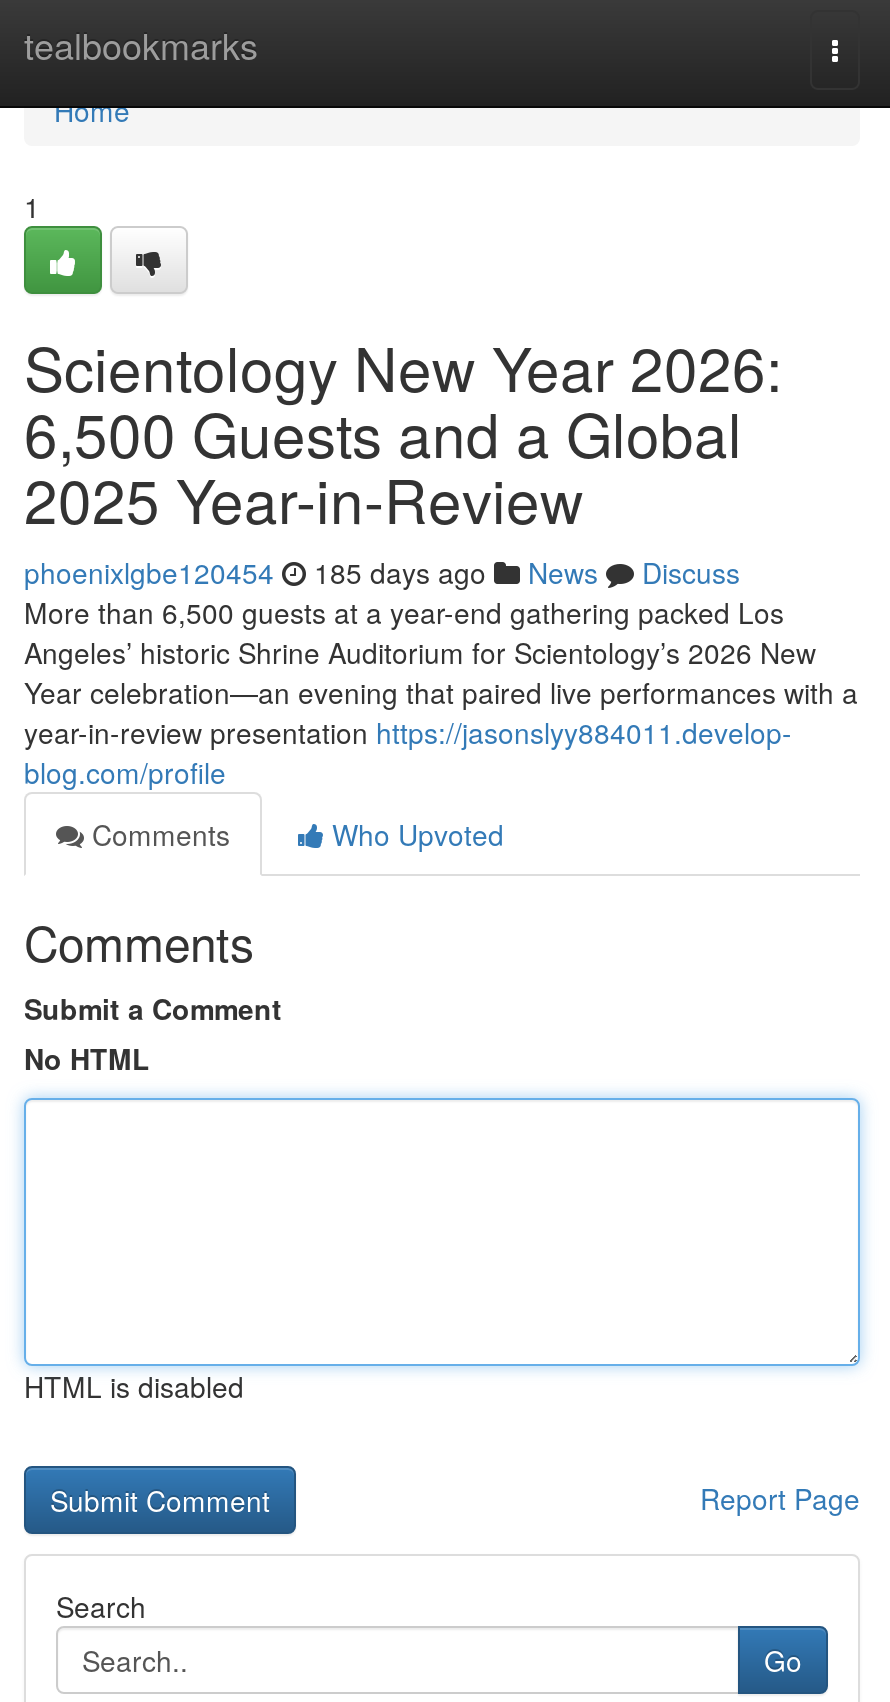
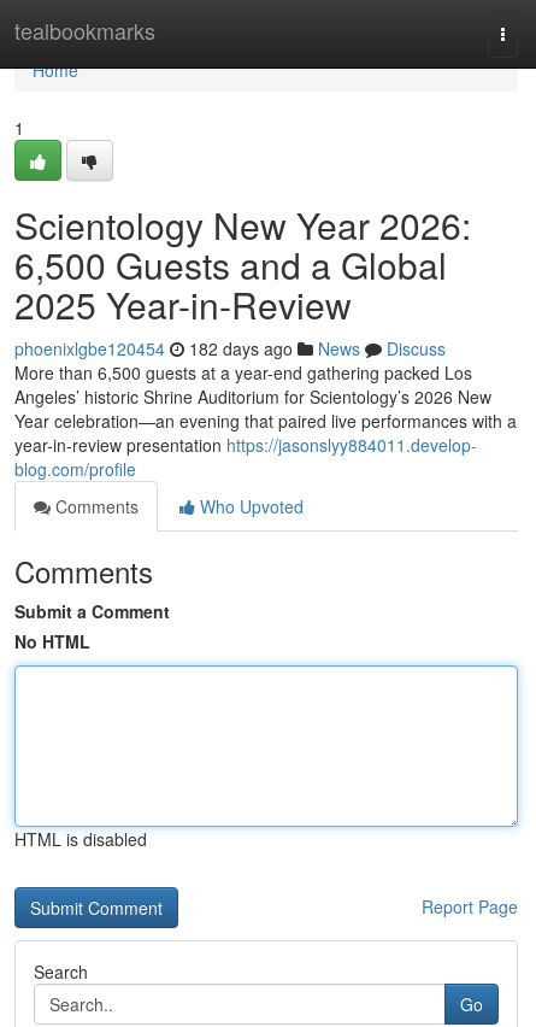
[24,552,740,592] phoenixlgbe120454 185 days ago News Discuss -> [14,336,446,360] phoenixlgbe120454 182 days ago News Discuss

